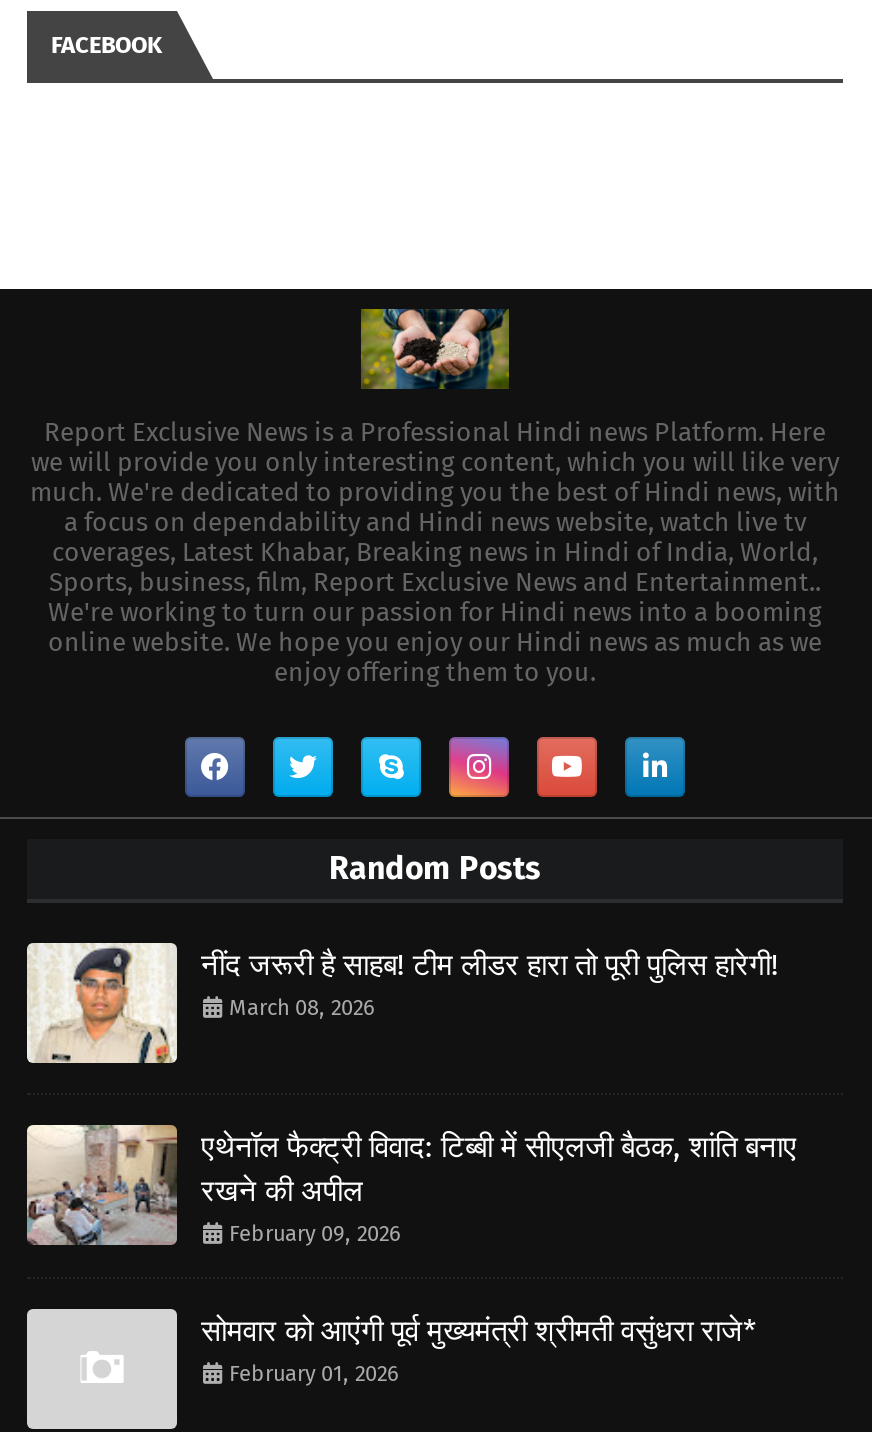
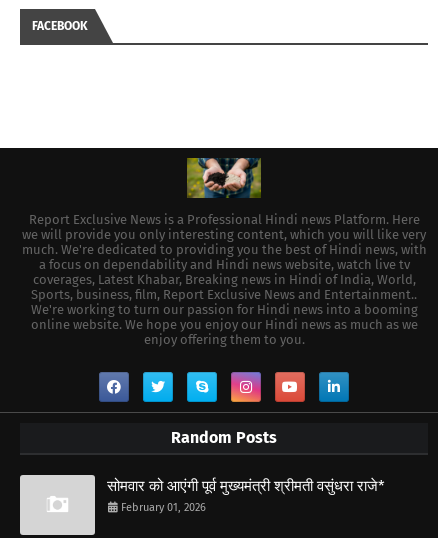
[37,947,779,1065] [image] | नींद जरूरी है साहब! टीम लीडर हारा तो पूरी पुलिस हारेगी! | March 08, 2026 -> none
[25,1123,797,1247] [image] | एथेनॉल फैक्ट्री विवाद: टिब्बी में सीएलजी बैठक, शांति बनाए | रखने की अपील | February 09, 2026 -> none

